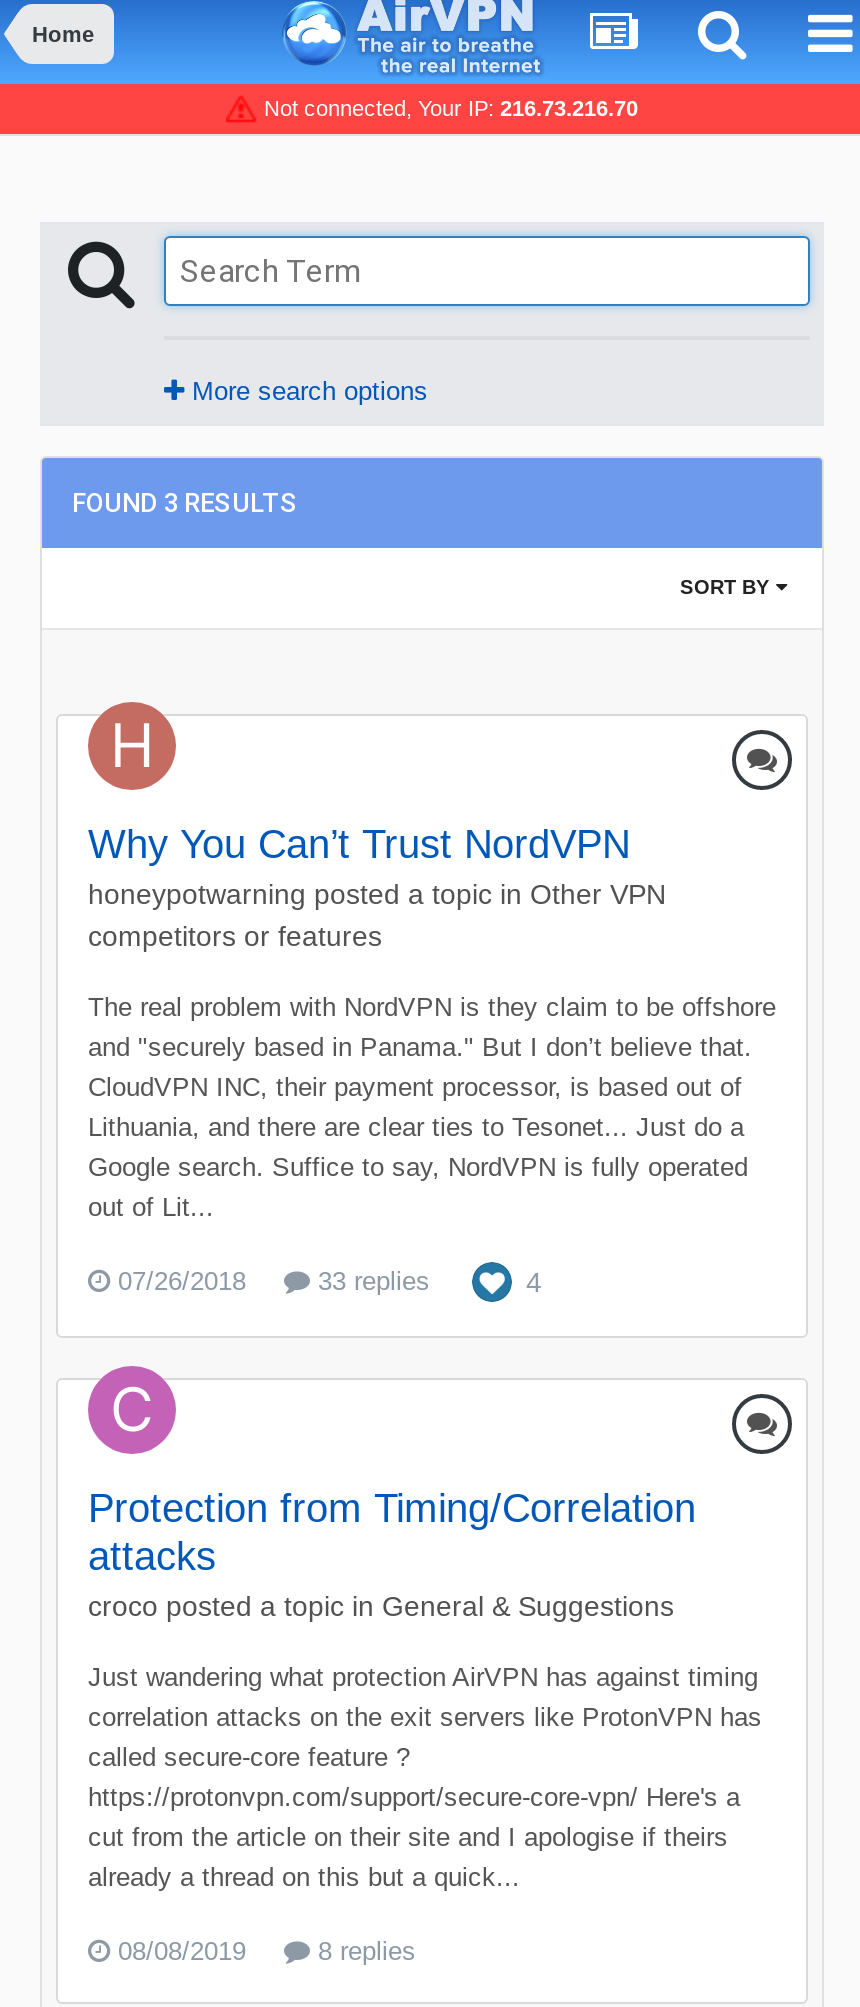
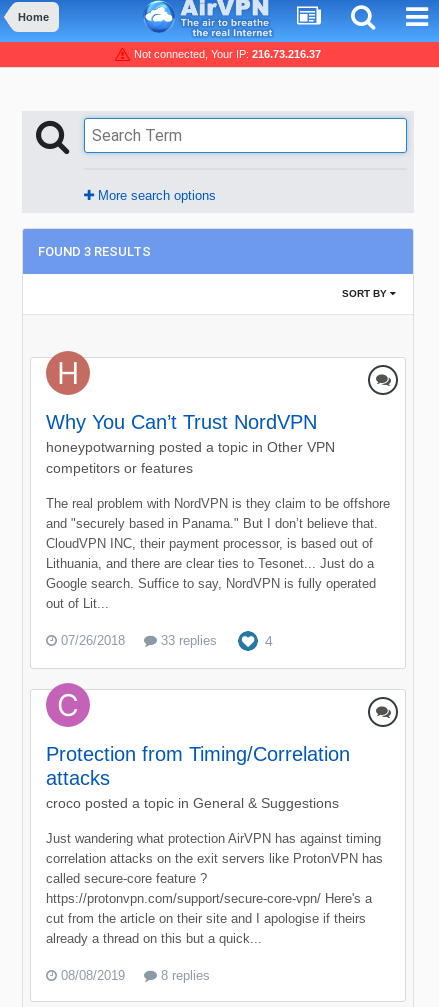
[258,96,638,120] Not connected, Your IP: 216.73.216.70 -> [131,48,321,60] Not connected, Your IP: 216.73.216.37

